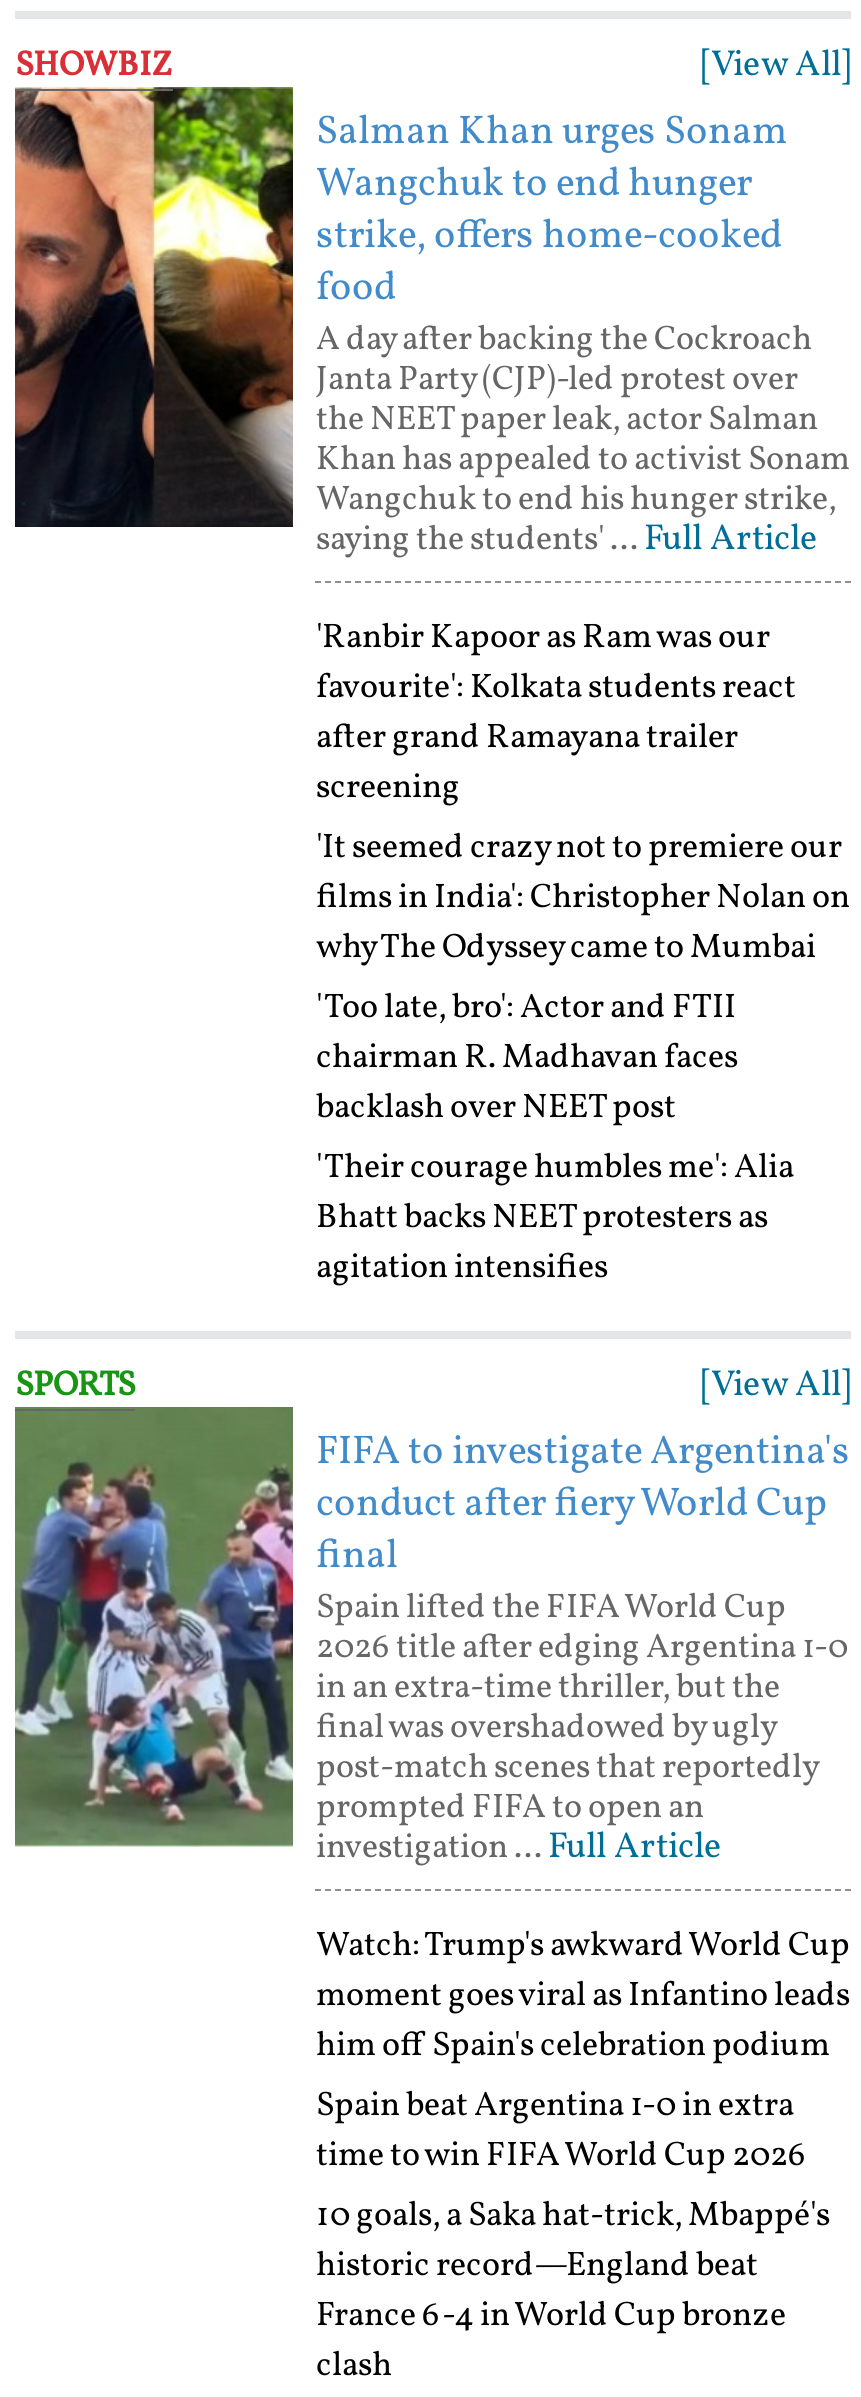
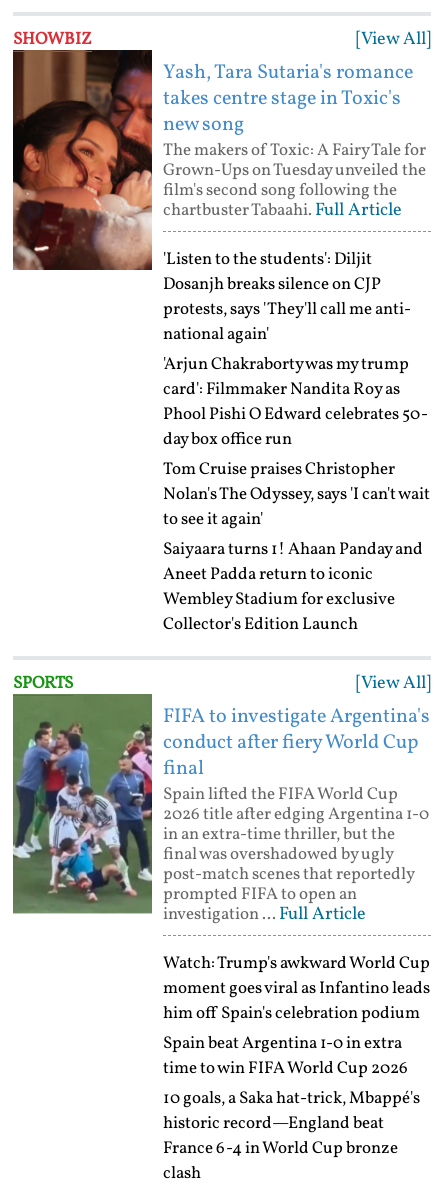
[13,85,850,565] [image] | Salman Khan urges Sonam | Wangchuk to end hunger | strike, offers home-cooked | food | A day after backing the Cockroach | Janta Party (CJP)-led protest over | the NEET paper leak, actor Salman | Khan has appealed to activist Sonam | Wangchuk to end his hunger strike, | saying the students' ... Full Article -> [12,49,426,271] [image] | Yash, Tara Sutaria's romance | takes centre stage in Toxic's | new song | The makers of Toxic: A Fairy Tale for | Grown-Ups on Tuesday unveiled the | film's second song following the | chartbuster Tabaahi. Full Article
[316,615,850,1291] 'Ranbir Kapoor as Ram was our | favourite': Kolkata students react | after grand Ramayana trailer | screening | 'It seemed crazy not to premiere our | films in India': Christopher Nolan on | why The Odyssey came to Mumbai | 'Too late, bro': Actor and FTII | chairman R. Madhavan faces | backlash over NEET post | 'Their courage humbles me': Alia | Bhatt backs NEET protesters as | agitation intensifies -> [163,248,430,636] 'Listen to the students': Diljit | Dosanjh breaks silence on CJP | protests, says 'They'll call me anti- | national again' | 'Arjun Chakraborty was my trump | card': Filmmaker Nandita Roy as | Phool Pishi O Edward celebrates 50- | day box office run | Tom Cruise praises Christopher | Nolan's The Odyssey, says 'I can't wait | to see it again' | Saiyaara turns 1! Ahaan Panday and | Aneet Padda return to iconic | Wembley Stadium for exclusive | Collector's Edition Launch

